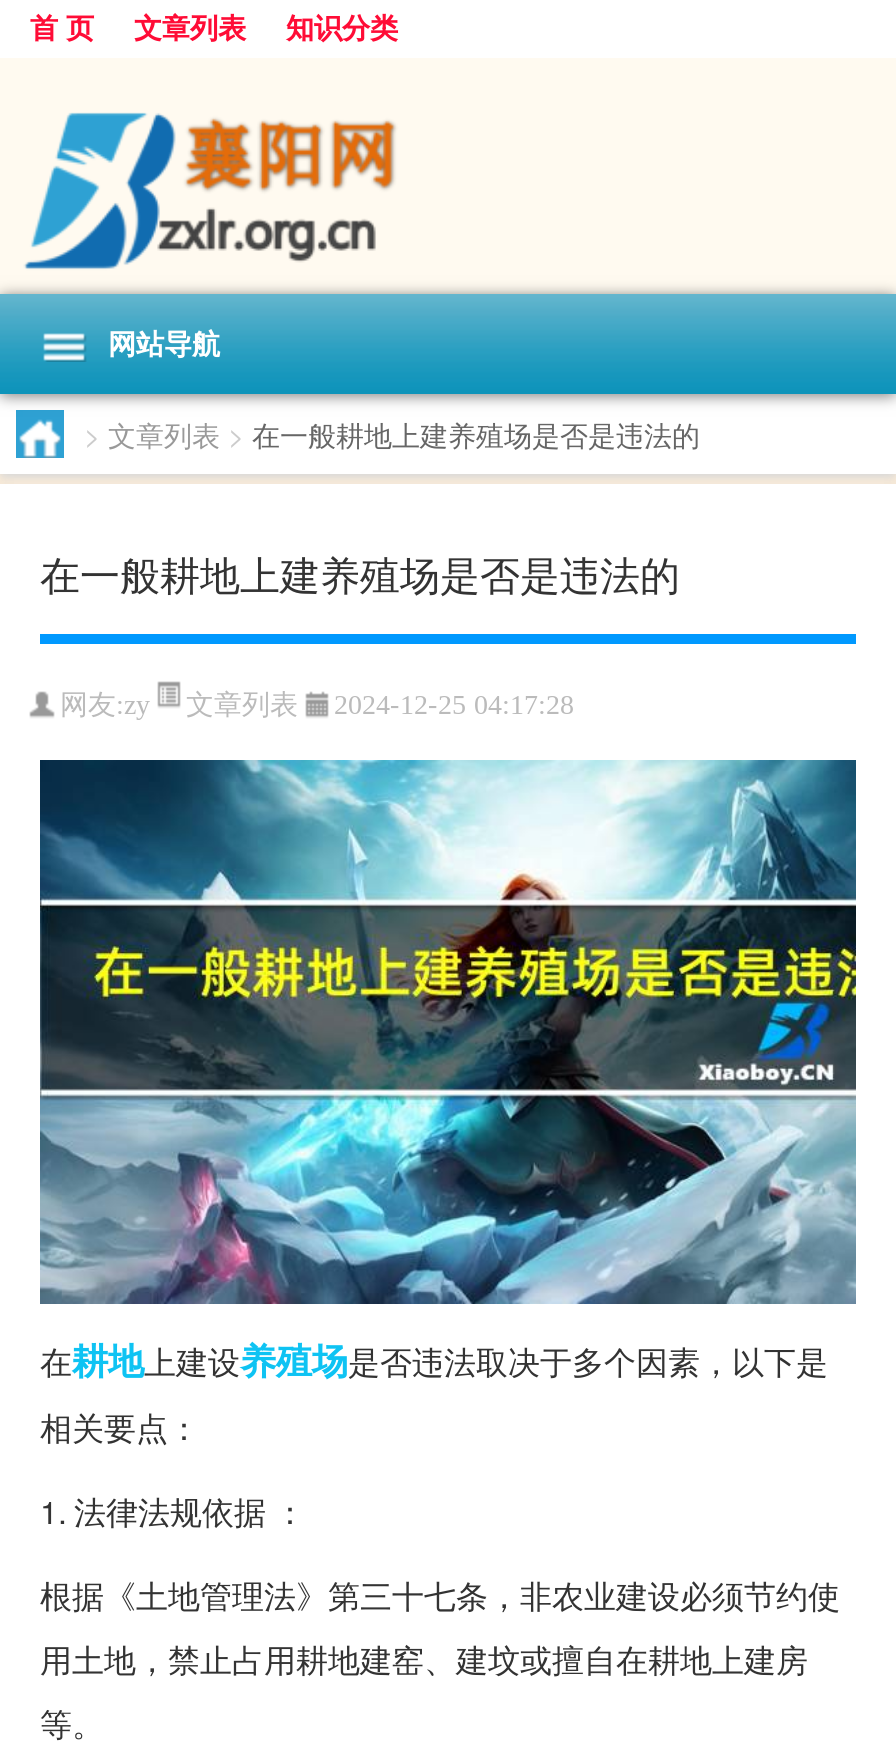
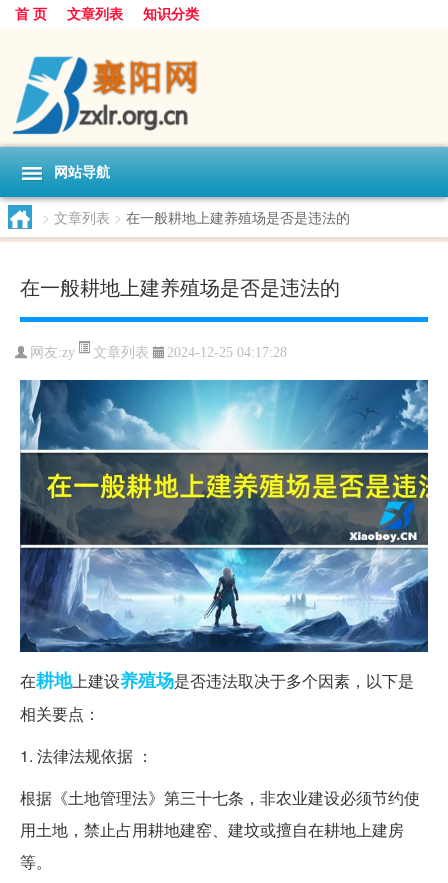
[38,758,856,1304] [image] -> [19,379,428,653] [image]

